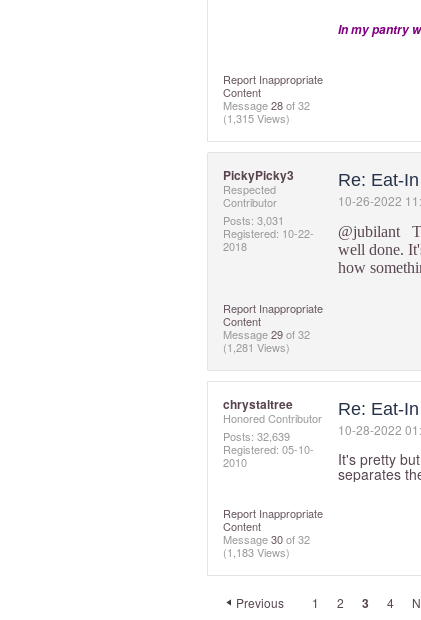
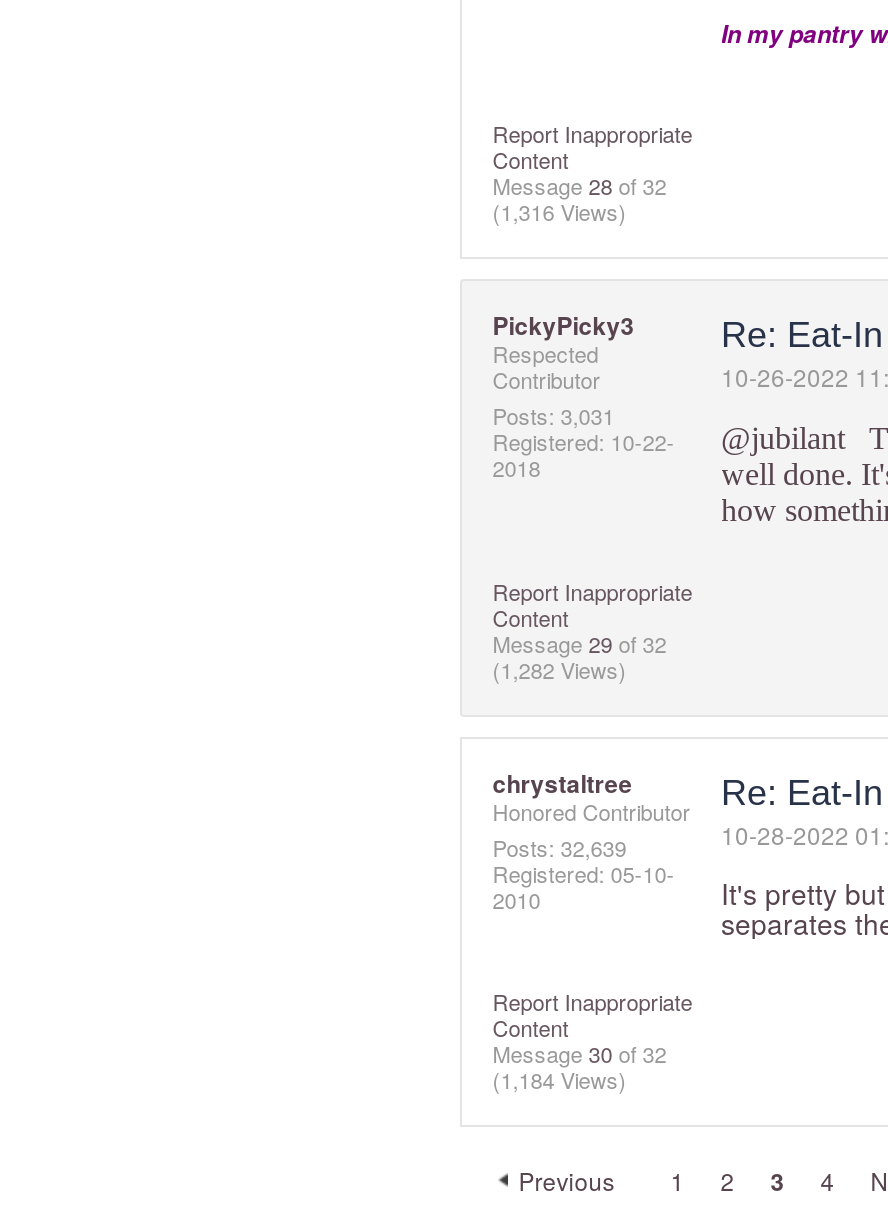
[223,109,290,125] (1,315 Views) -> [492,194,626,226] (1,316 Views)
[223,338,290,354] (1,281 Views) -> [492,652,626,684] (1,282 Views)
[223,543,290,559] (1,183 Views) -> [492,1062,626,1094] (1,184 Views)

